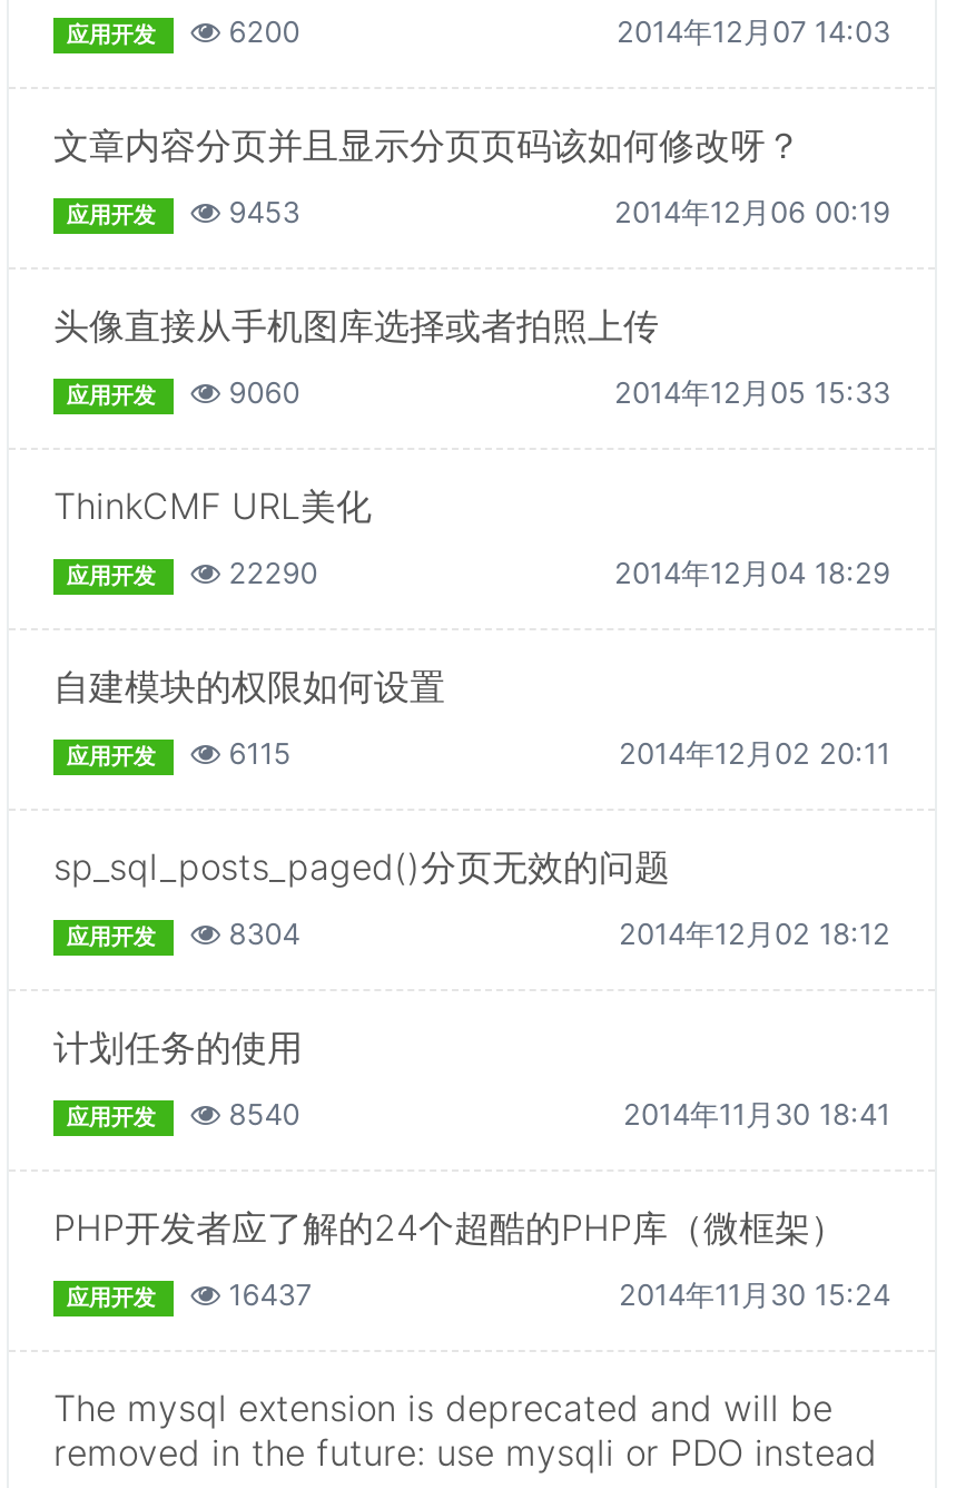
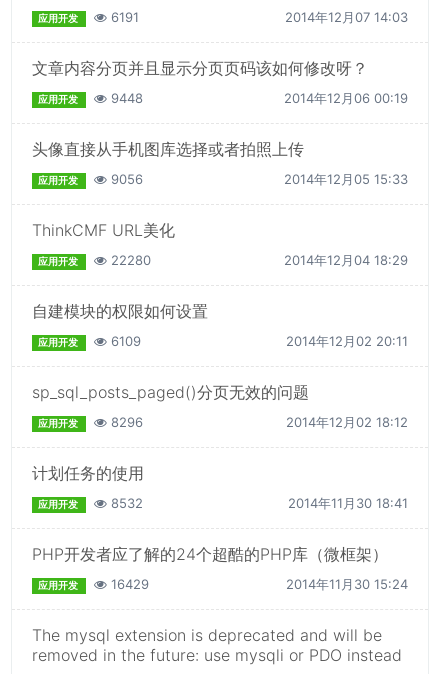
[220,13,300,49] 6200 -> [107,9,139,25] 6191
[220,194,300,229] 9453 -> [107,90,143,106] 9448
[220,374,300,410] 9060 -> [107,171,143,187] 9056
[220,555,318,590] 22290 -> [107,252,151,268] 22280
[220,735,291,771] 6115 -> [107,333,141,349] 6109
[220,916,300,951] 8304 -> [107,414,143,430] 8296
[220,1096,300,1132] 8540 -> [107,495,143,511] 8532
[220,1276,311,1312] 16437 -> [107,576,149,592] 16429

